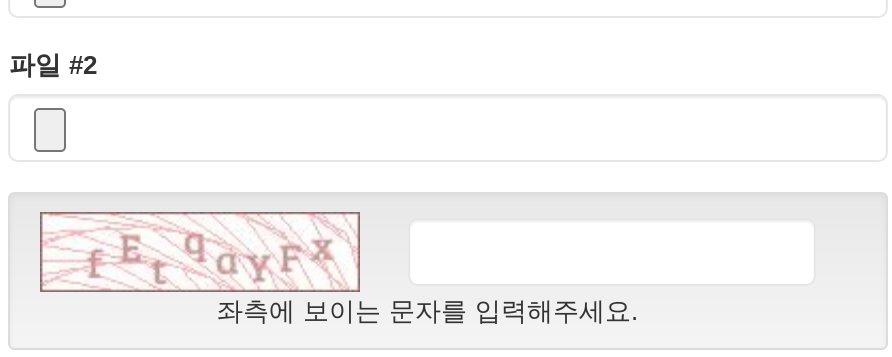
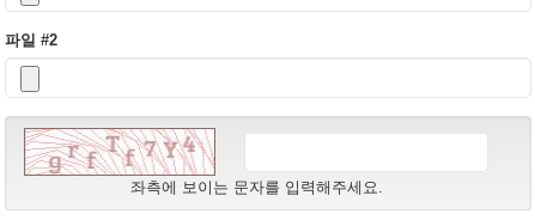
[42,212,358,290] [image] -> [25,128,215,176] [image]

